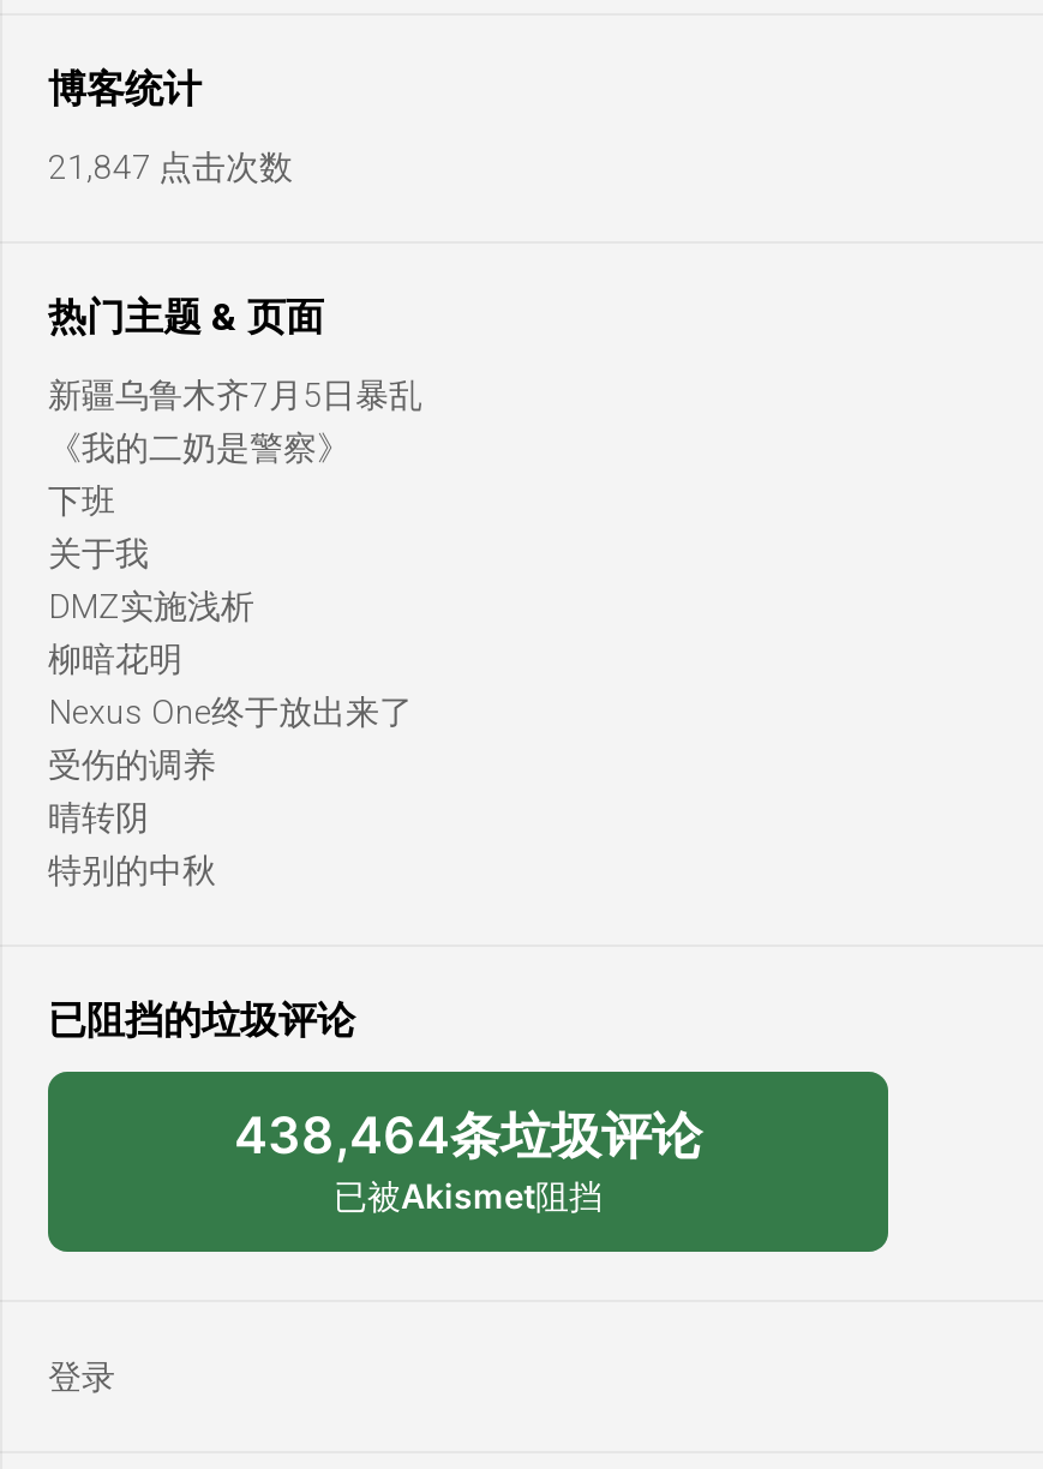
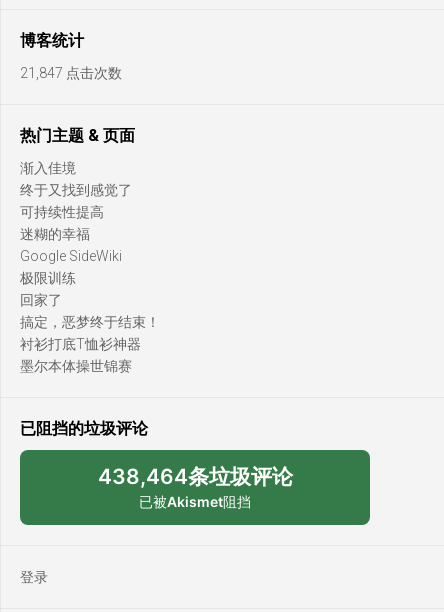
[48,377,422,890] 新疆乌鲁木齐7月5日暴乱 | 《我的二奶是警察》 | 下班 | 关于我 | DMZ实施浅析 | 柳暗花明 | Nexus One终于放出来了 | 受伤的调养 | 晴转阴 | 特别的中秋 -> [20,160,160,374] 渐入佳境 | 终于又找到感觉了 | 可持续性提高 | 迷糊的幸福 | Google SideWiki | 极限训练 | 回家了 | 搞定，恶梦终于结束！ | 衬衫打底T恤衫神器 | 墨尔本体操世锦赛

